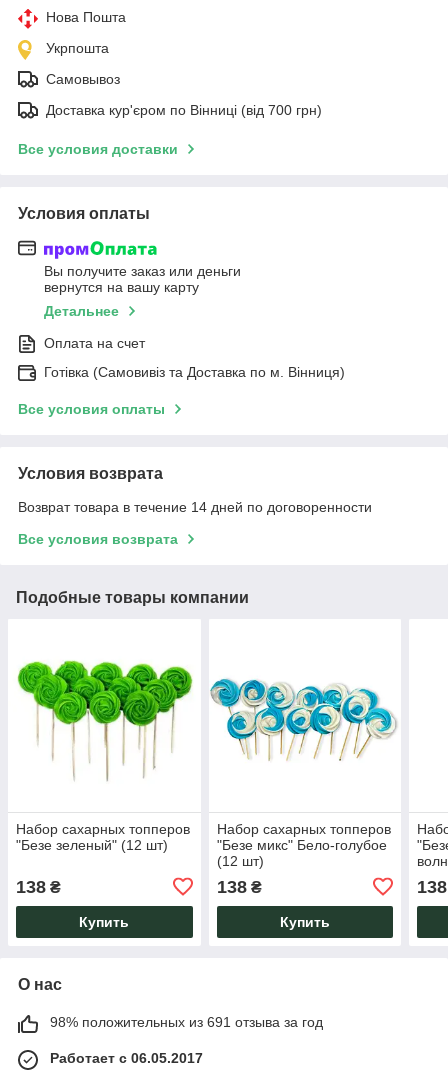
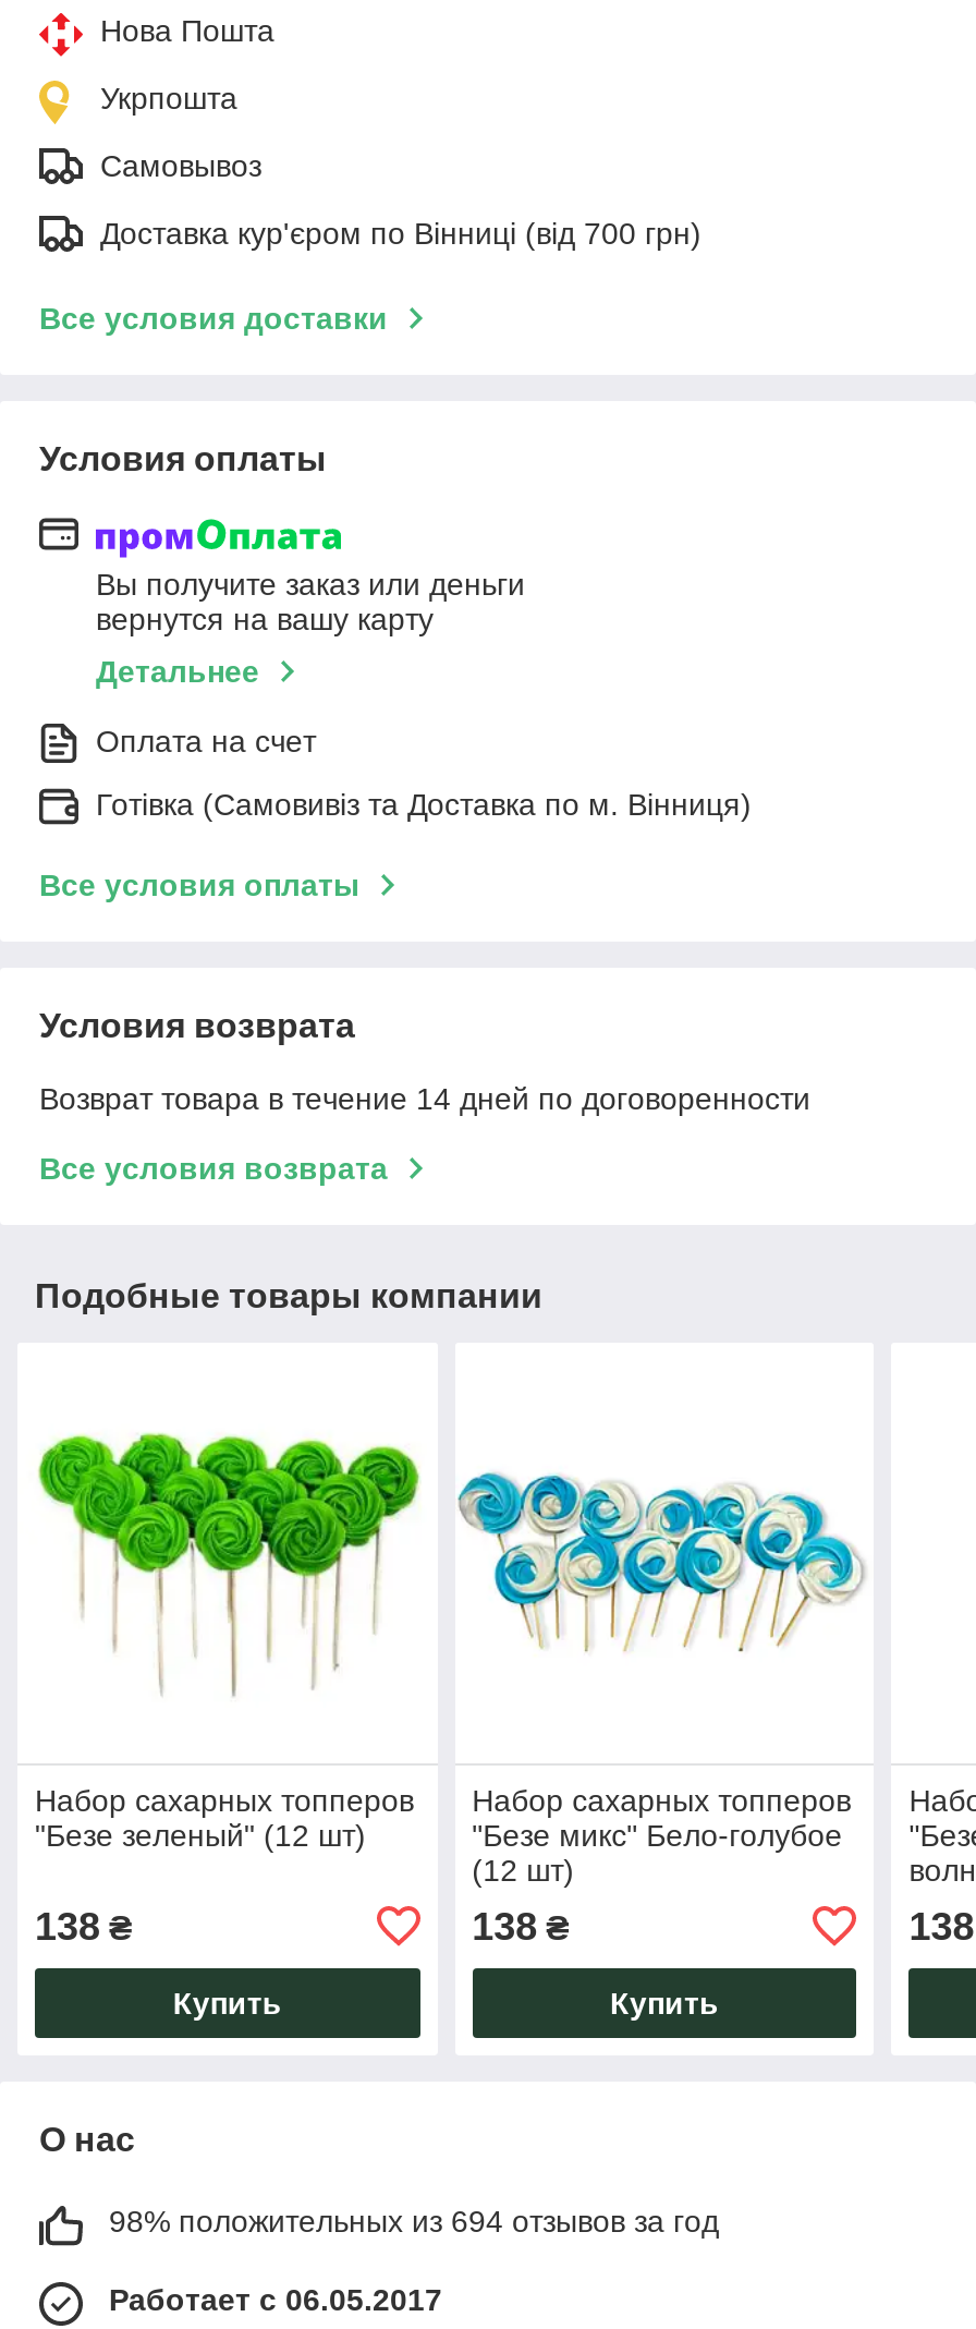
[50,1014,323,1030] 98% положительных из 691 отзыва за год -> [109,2203,719,2238] 98% положительных из 694 отзывов за год

